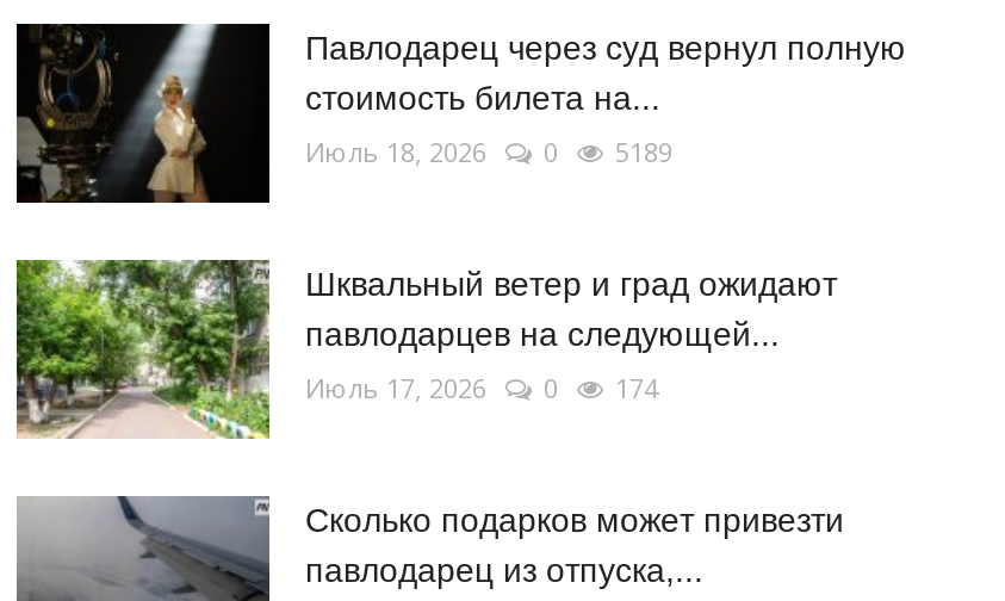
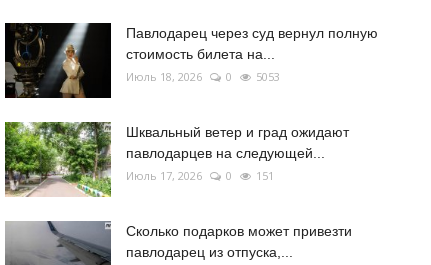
[305,135,672,170] Июль 18, 2026 0 5189 -> [126,69,280,84] Июль 18, 2026 0 5053
[305,371,658,406] Июль 17, 2026 0 174 -> [126,168,274,183] Июль 17, 2026 0 151

